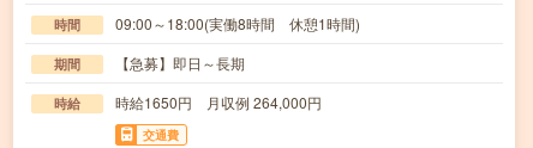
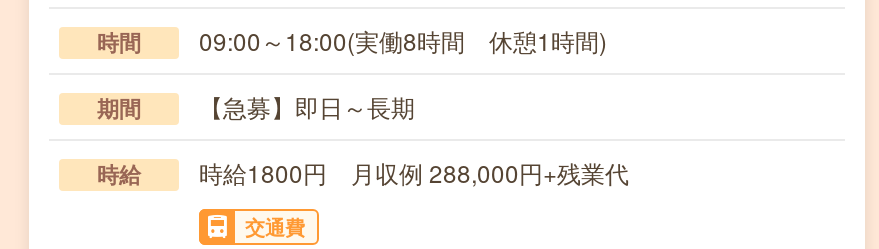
[115,92,322,112] 時給1650円 月収例 264,000円 -> [199,155,629,189] 時給1800円 月収例 288,000円+残業代

